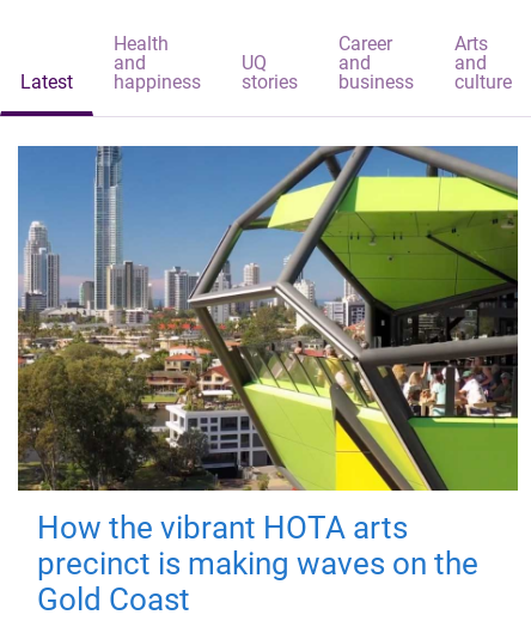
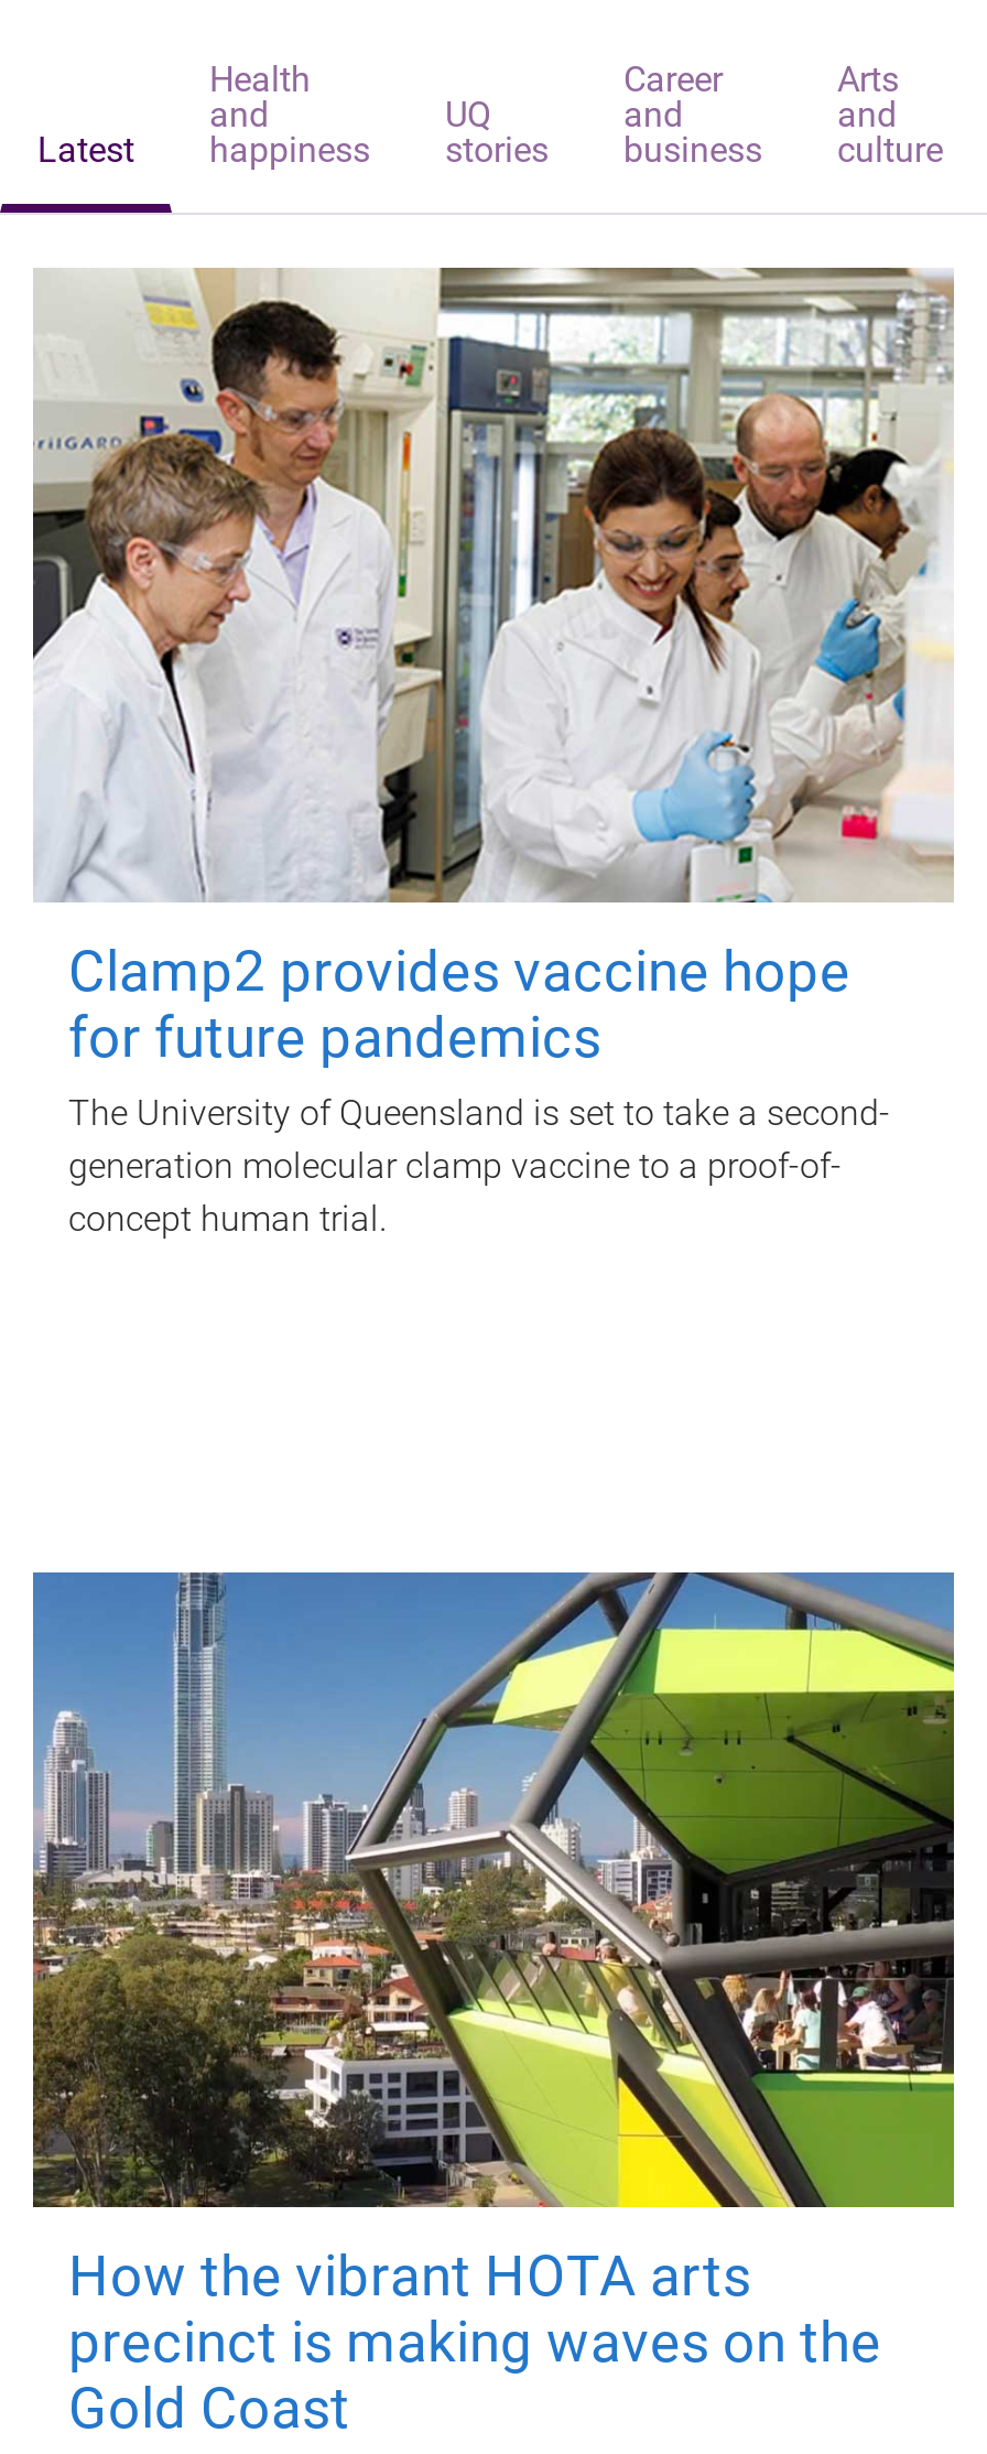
none -> [31,266,956,1240] [image] | Clamp2 provides vaccine hope | for future pandemics | The University of Queensland is set to take a second- | generation molecular clamp vaccine to a proof-of- | concept human trial.

